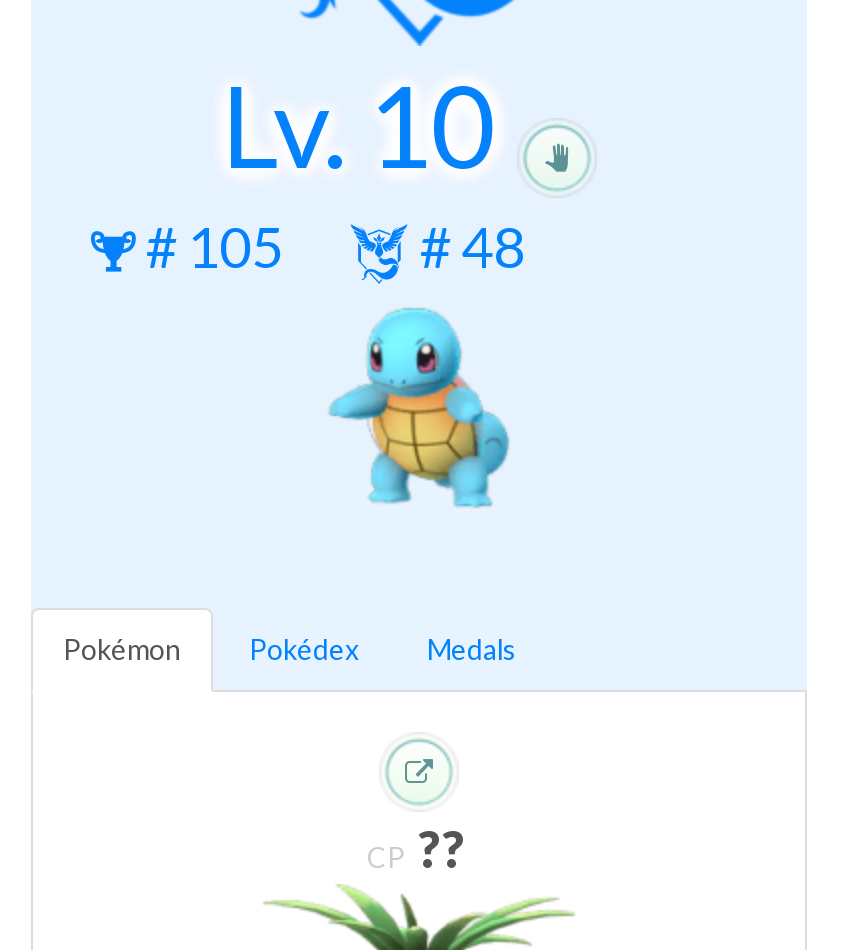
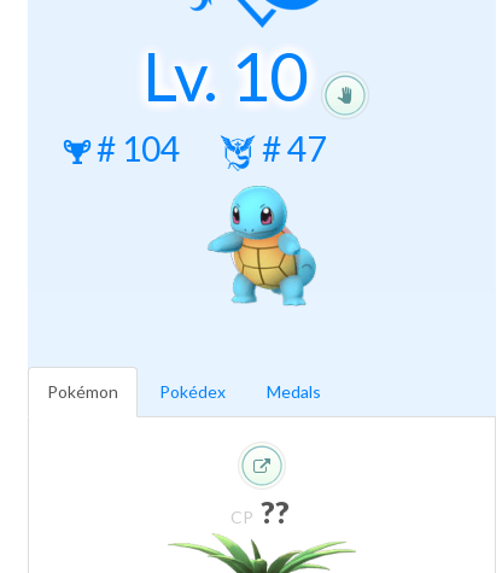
[135,212,283,280] #105 -> [91,128,180,169] #104
[409,212,525,280] #48 -> [256,128,326,169] #47

